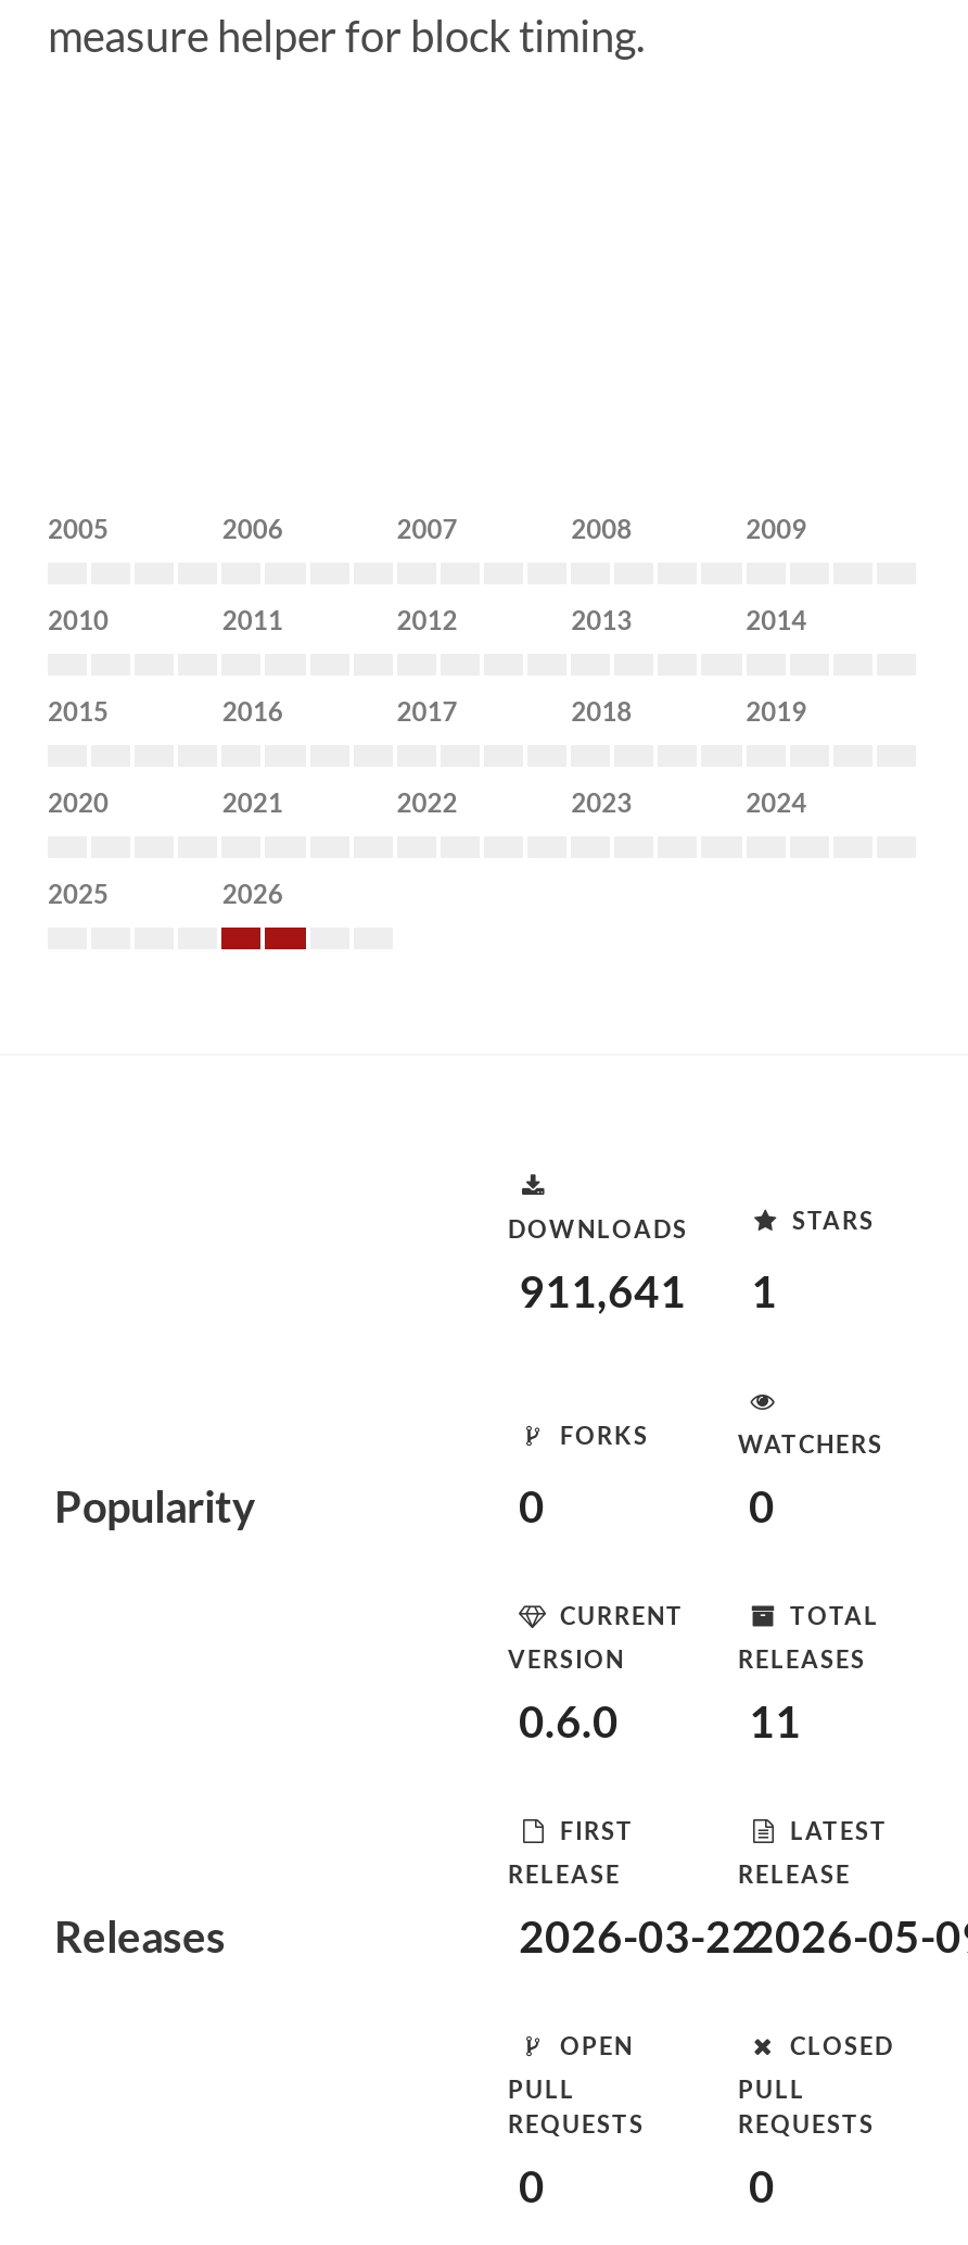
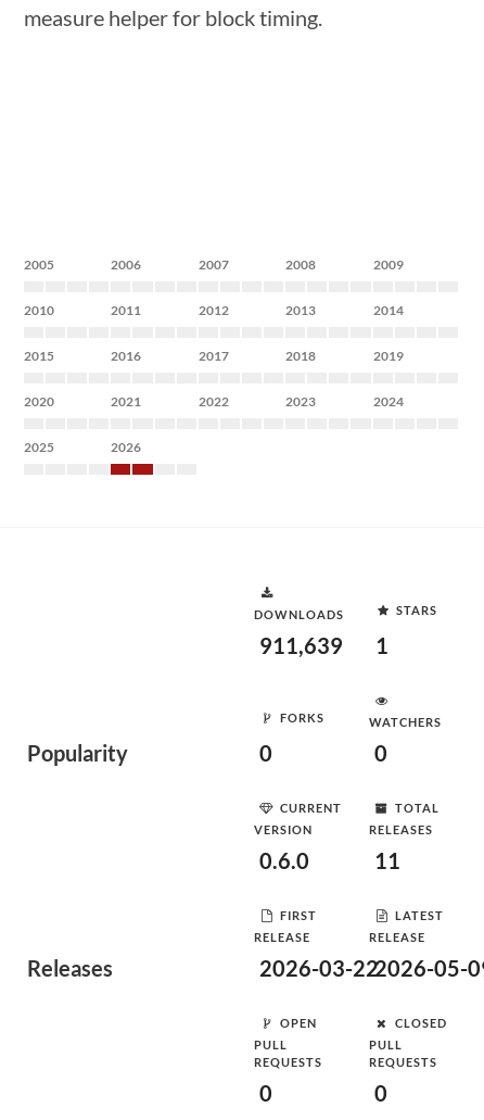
[519,1264,777,1316] 911,641 1 -> [259,632,389,658] 911,639 1

